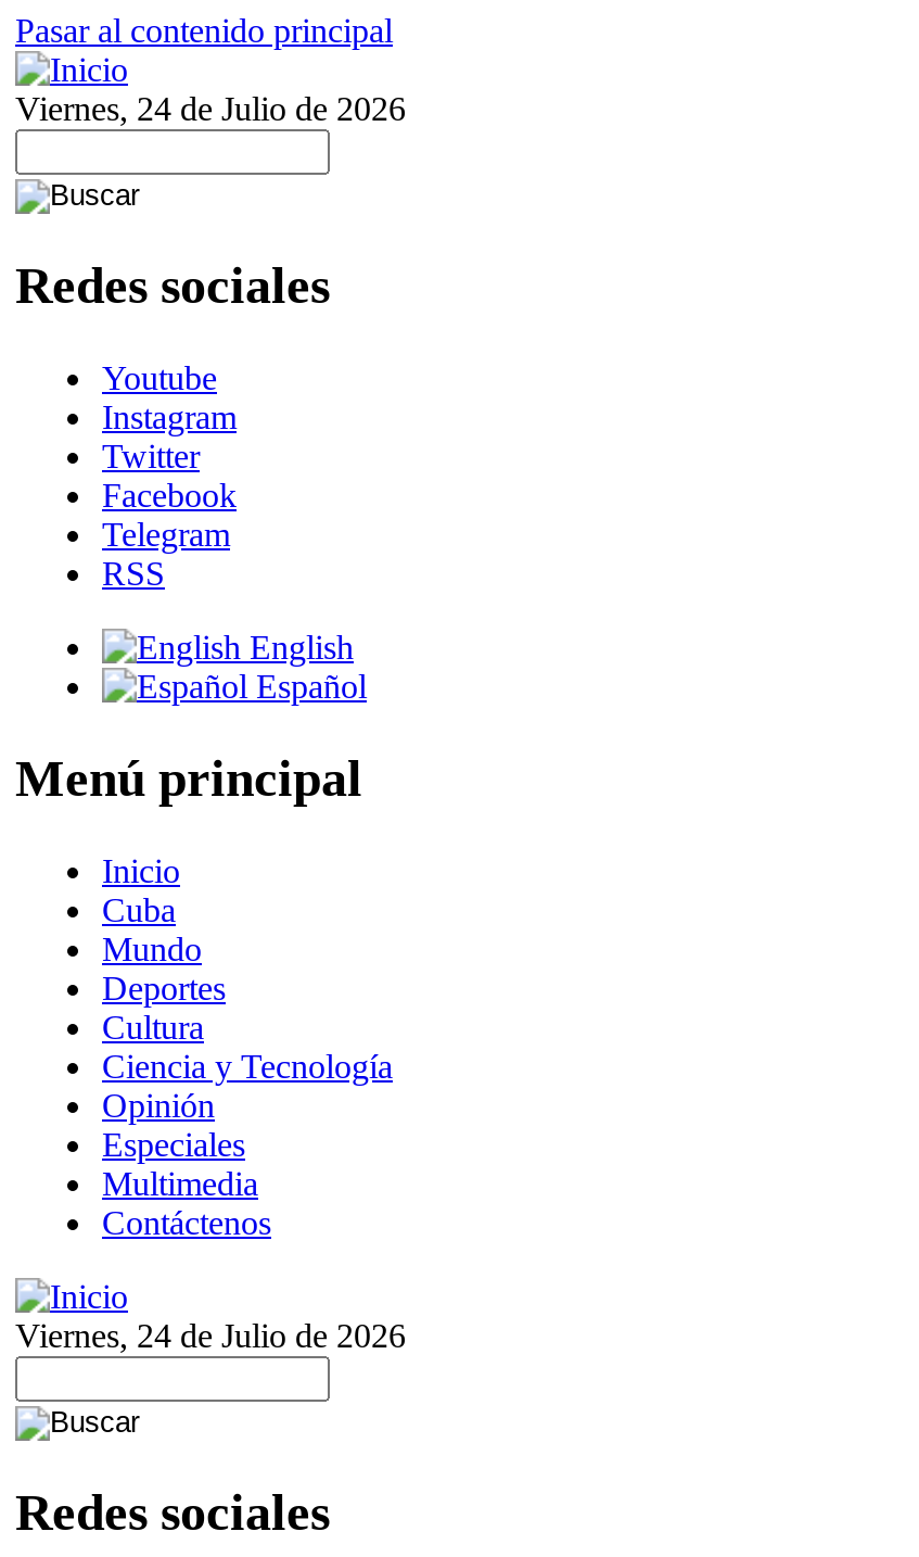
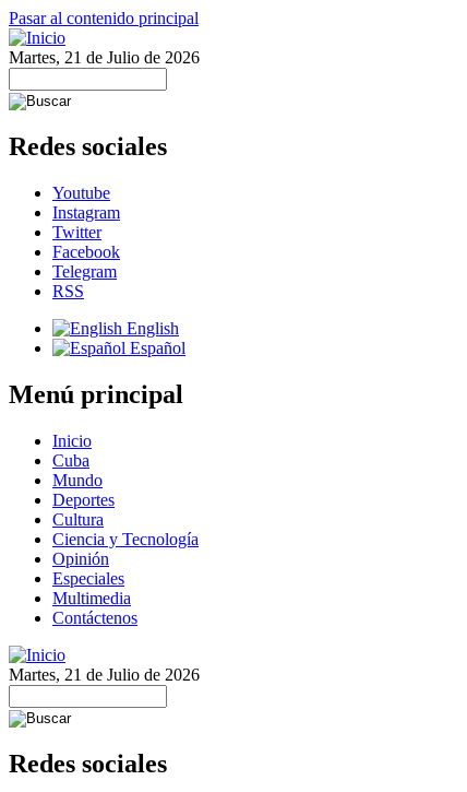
[15,90,406,127] Viernes, 24 de Julio de 2026 -> [9,48,200,67] Martes, 21 de Julio de 2026
[15,1316,406,1353] Viernes, 24 de Julio de 2026 -> [9,665,200,683] Martes, 21 de Julio de 2026

